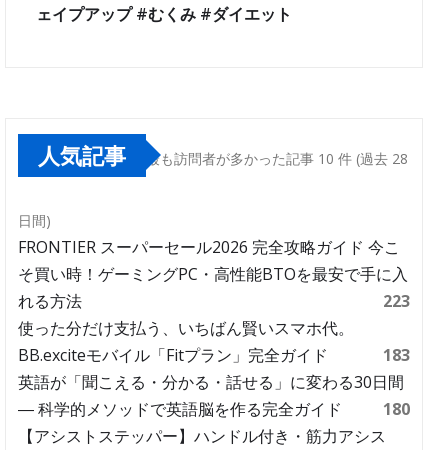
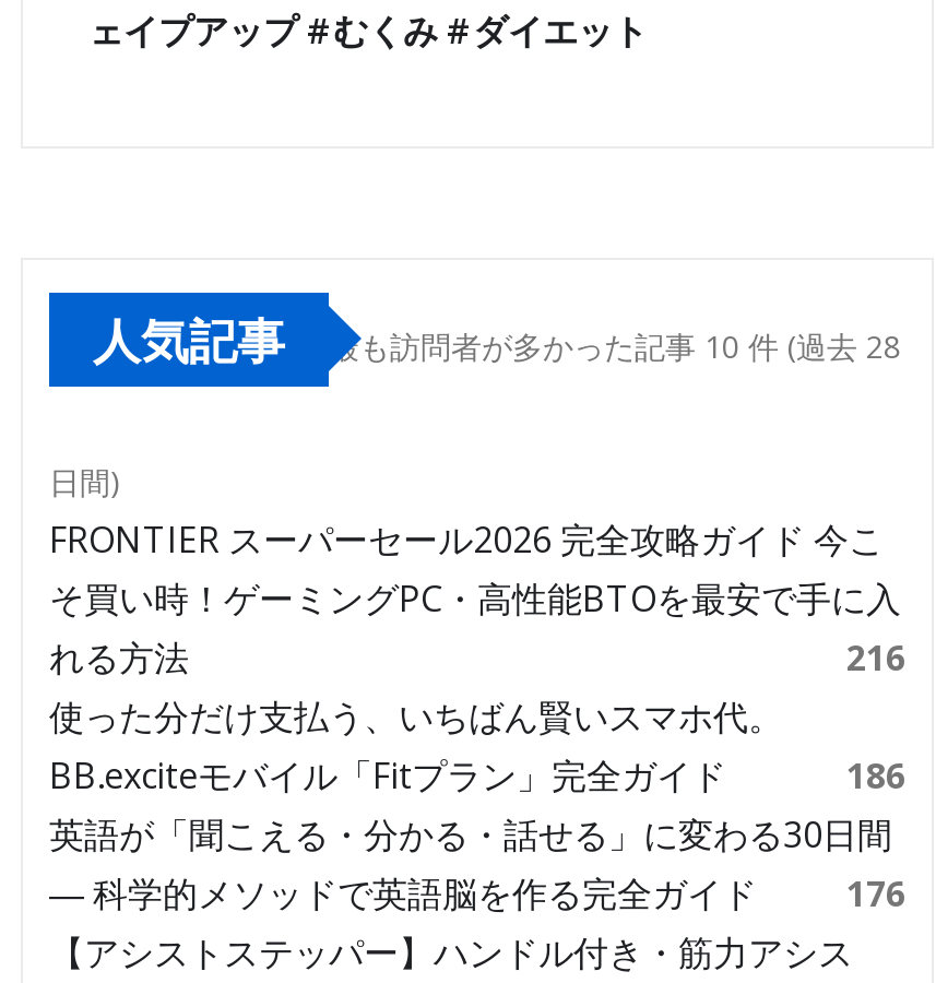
[383,290,410,312] 223 -> [846,633,905,681] 216
[383,344,410,366] 183 -> [846,751,905,799] 186
[18,398,410,420] ― 科学的メソッドで英語脳を作る完全ガイド 180 -> [49,869,905,917] ― 科学的メソッドで英語脳を作る完全ガイド 176

